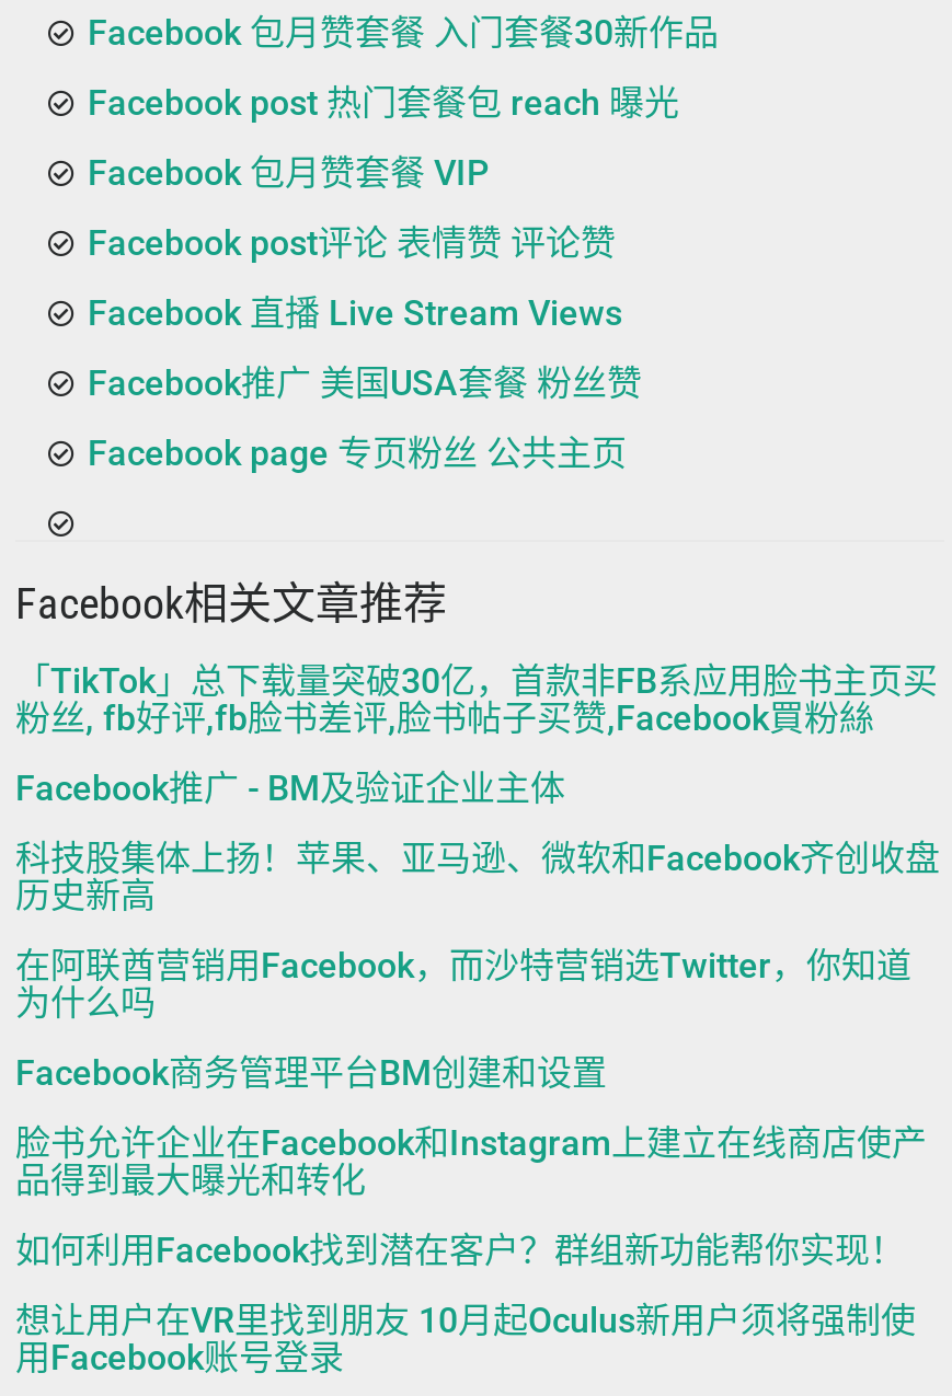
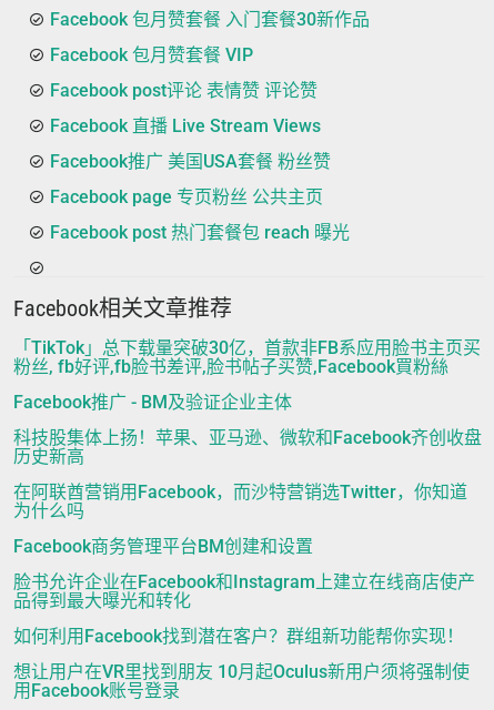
moved [88,81,679,123] -> [50,221,350,243]: Facebook post 热门套餐包 reach 曝光
moved [88,151,642,473] -> [50,44,331,207]: Facebook 包月赞套餐 VIP | Facebook post评论 表情赞 评论赞 | Facebook 直播 Live Stream Views | Facebook推广 美国USA套餐 粉丝赞 | Facebook page 专页粉丝 公共主页

